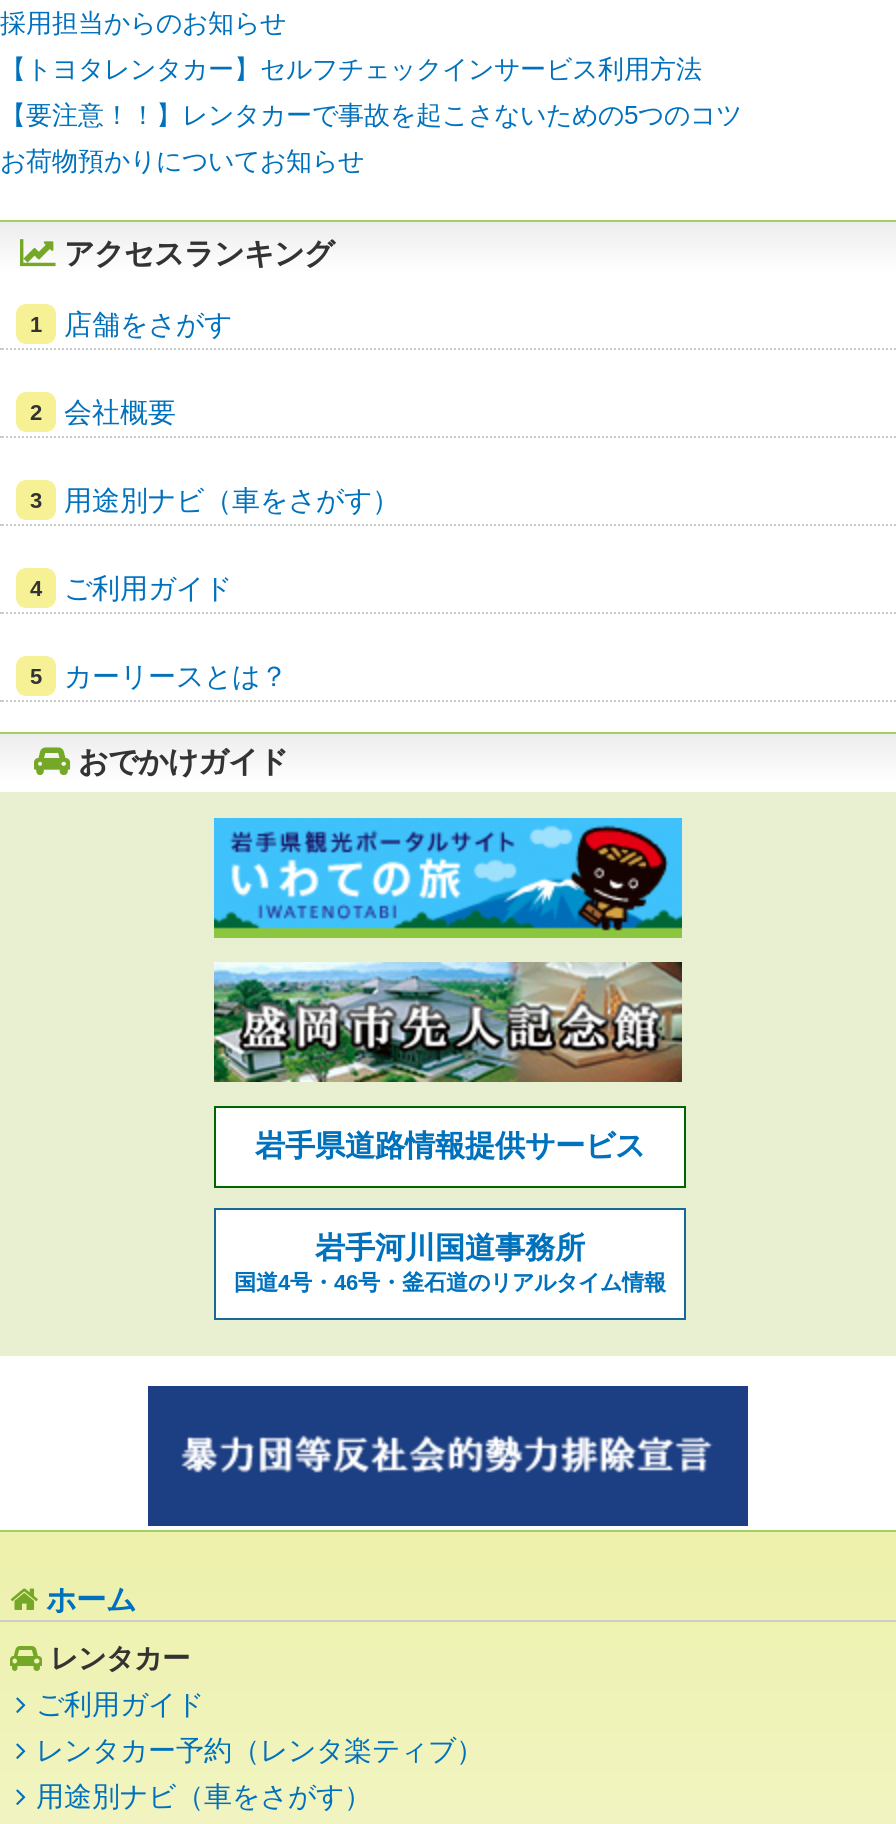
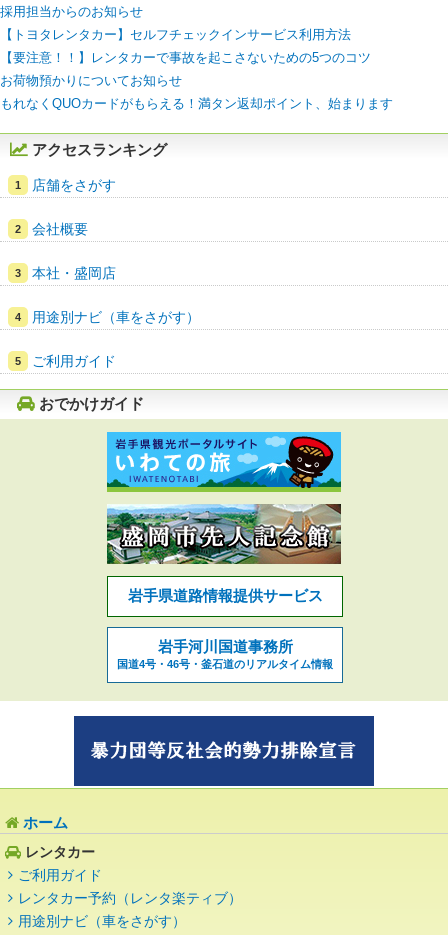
none -> [0,96,393,111] もれなくQUOカードがもらえる！満タン返却ポイント、始まります
none -> [32,265,116,281] 本社・盛岡店
moved [64,485,400,605] -> [32,309,200,369]: 用途別ナビ（車をさがす） | ご利用ガイド
[64,661,288,693] カーリースとは？ -> none

